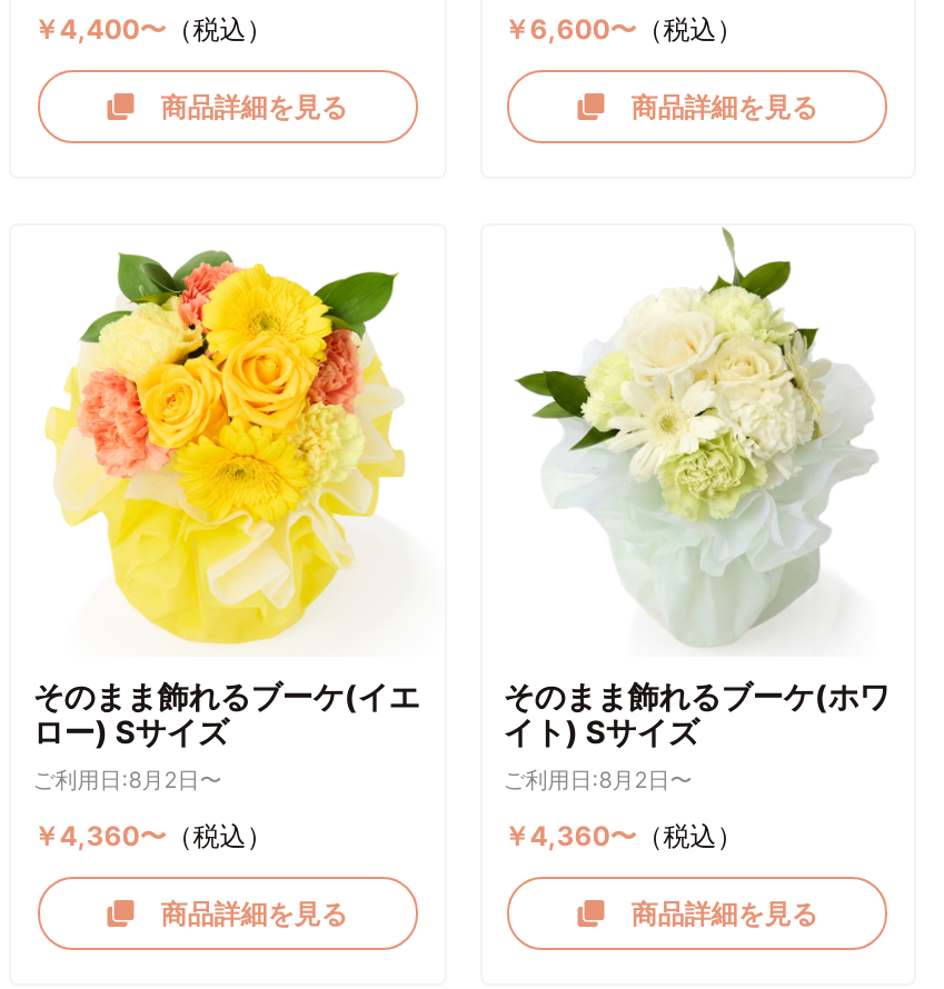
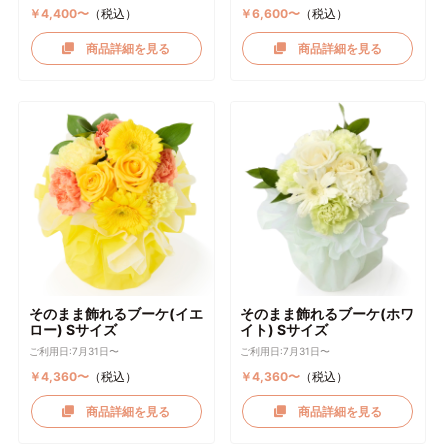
[33,766,222,793] ご利用日:8月2日〜 -> [29,345,119,357] ご利用日:7月31日〜
[503,766,692,793] ご利用日:8月2日〜 -> [240,345,330,357] ご利用日:7月31日〜

